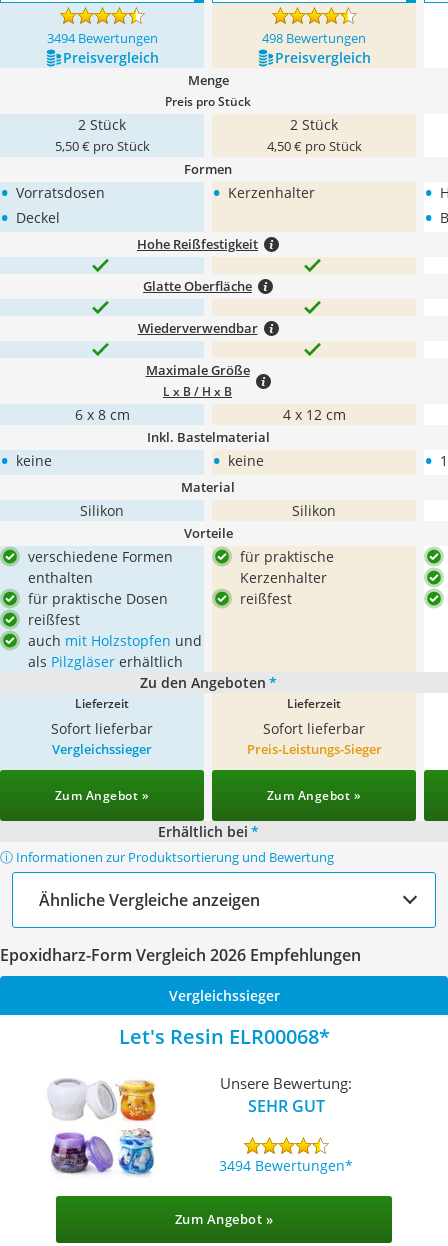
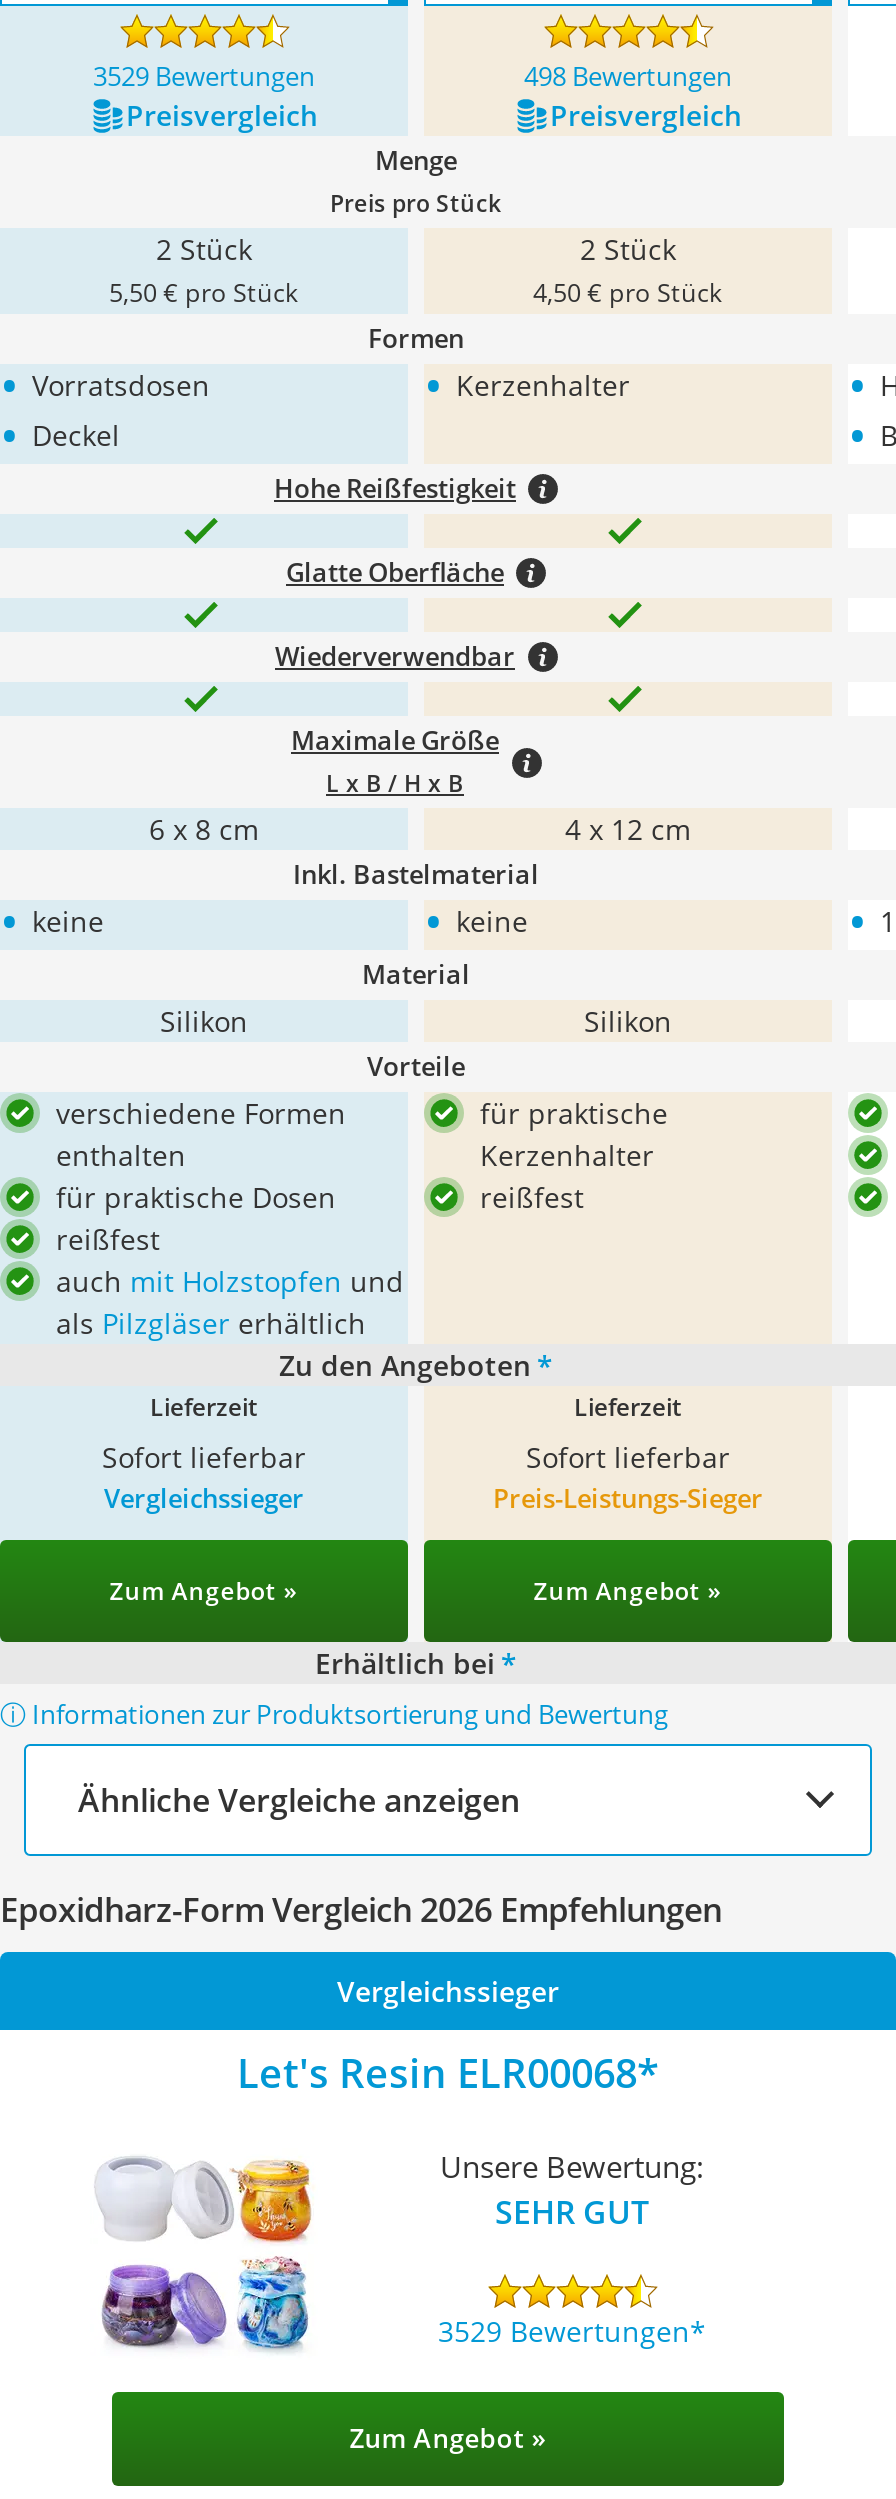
[46,29,157,47] 3494 Bewertungen -> [93,58,315,94] 3529 Bewertungen
[219,1155,345,1174] 3494 Bewertungen -> [438,2311,690,2349] 3529 Bewertungen

